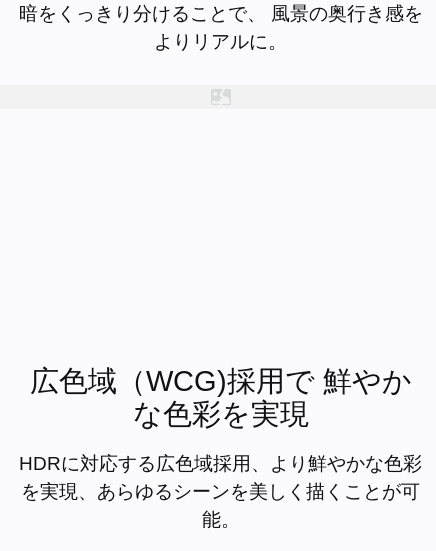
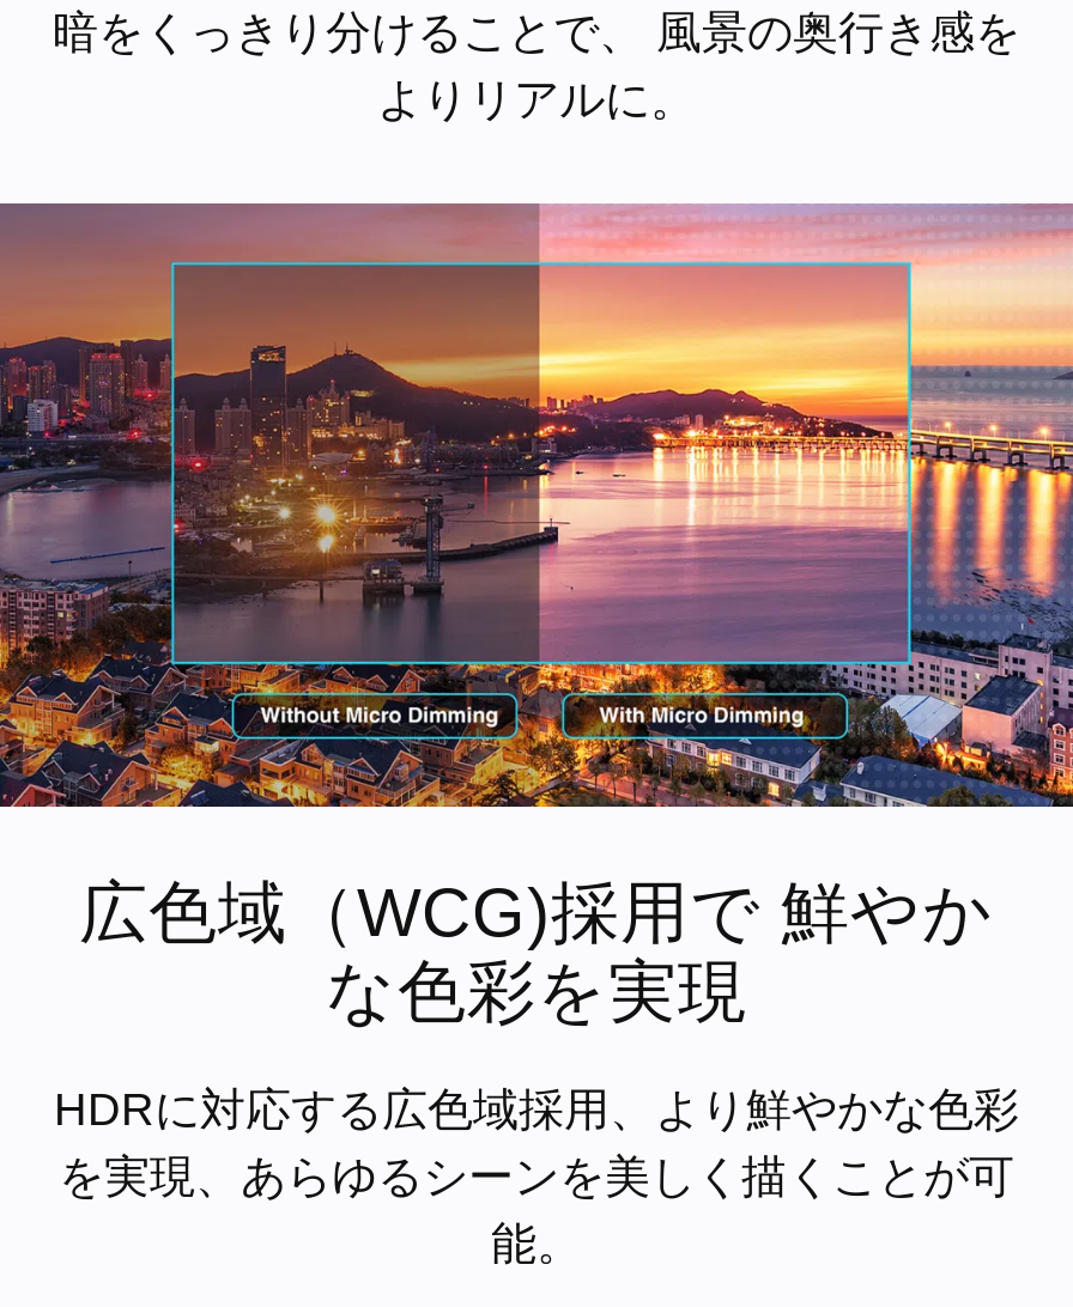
none -> [7,201,1066,809] [image]

